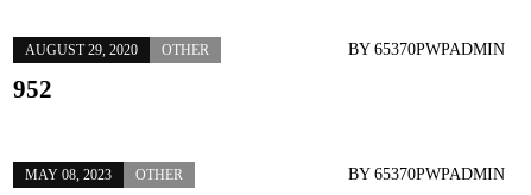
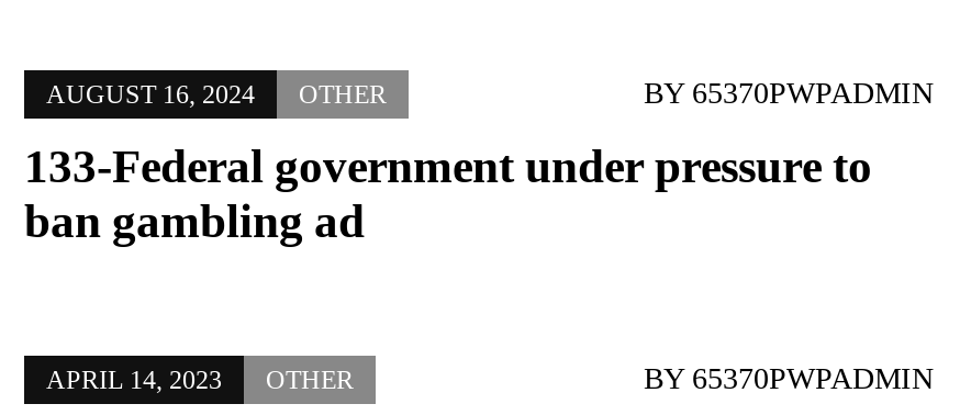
[25,41,209,58] AUGUST 29, 2020 OTHER -> [46,78,387,109] AUGUST 16, 2024 OTHER
[13,74,52,103] 952 -> [24,139,872,247] 133-Federal government under pressure to | ban gambling ad
[25,166,183,183] MAY 08, 2023 OTHER -> [46,363,354,394] APRIL 14, 2023 OTHER

